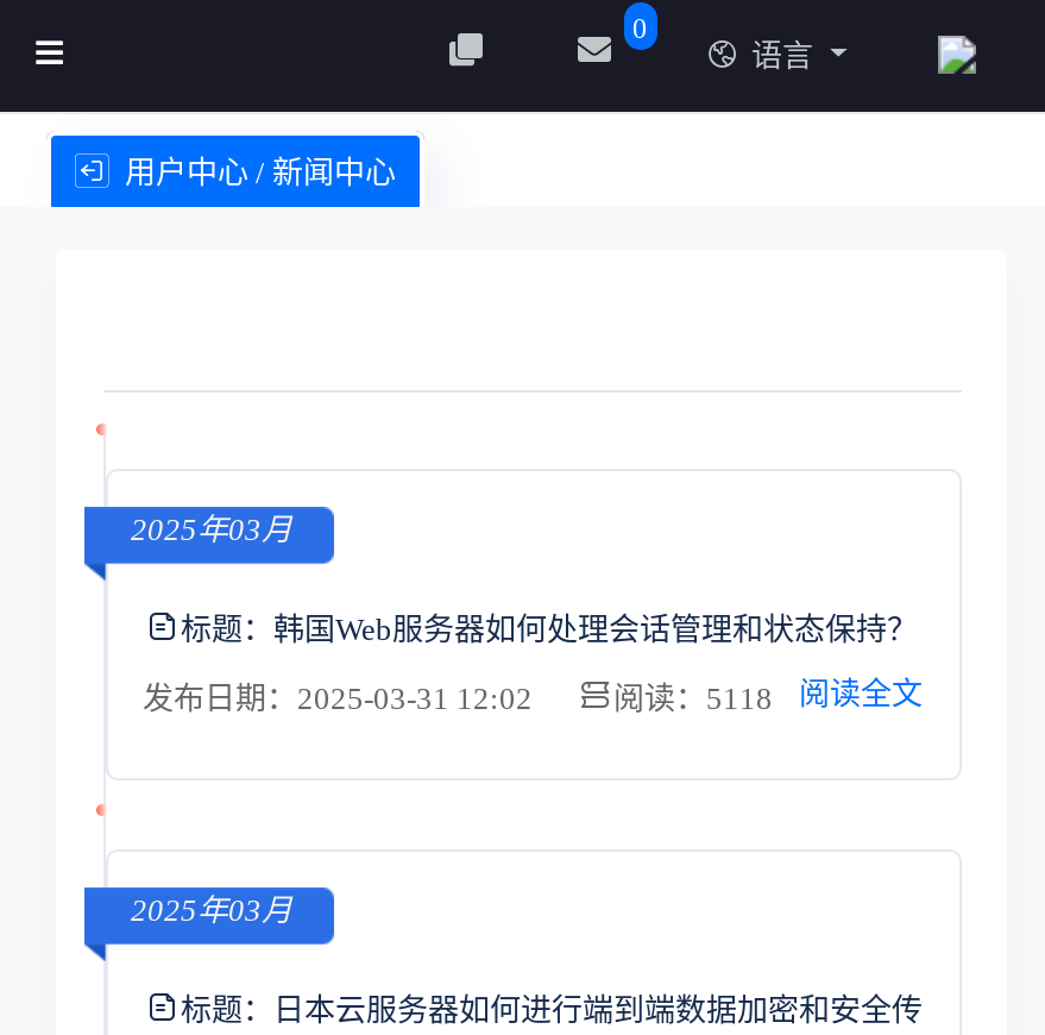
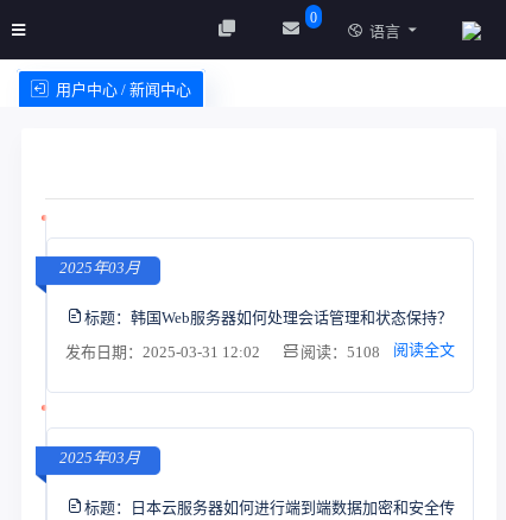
[613,676,923,716] 阅读：5118 阅读全文 -> [300,341,454,361] 阅读：5108 阅读全文

